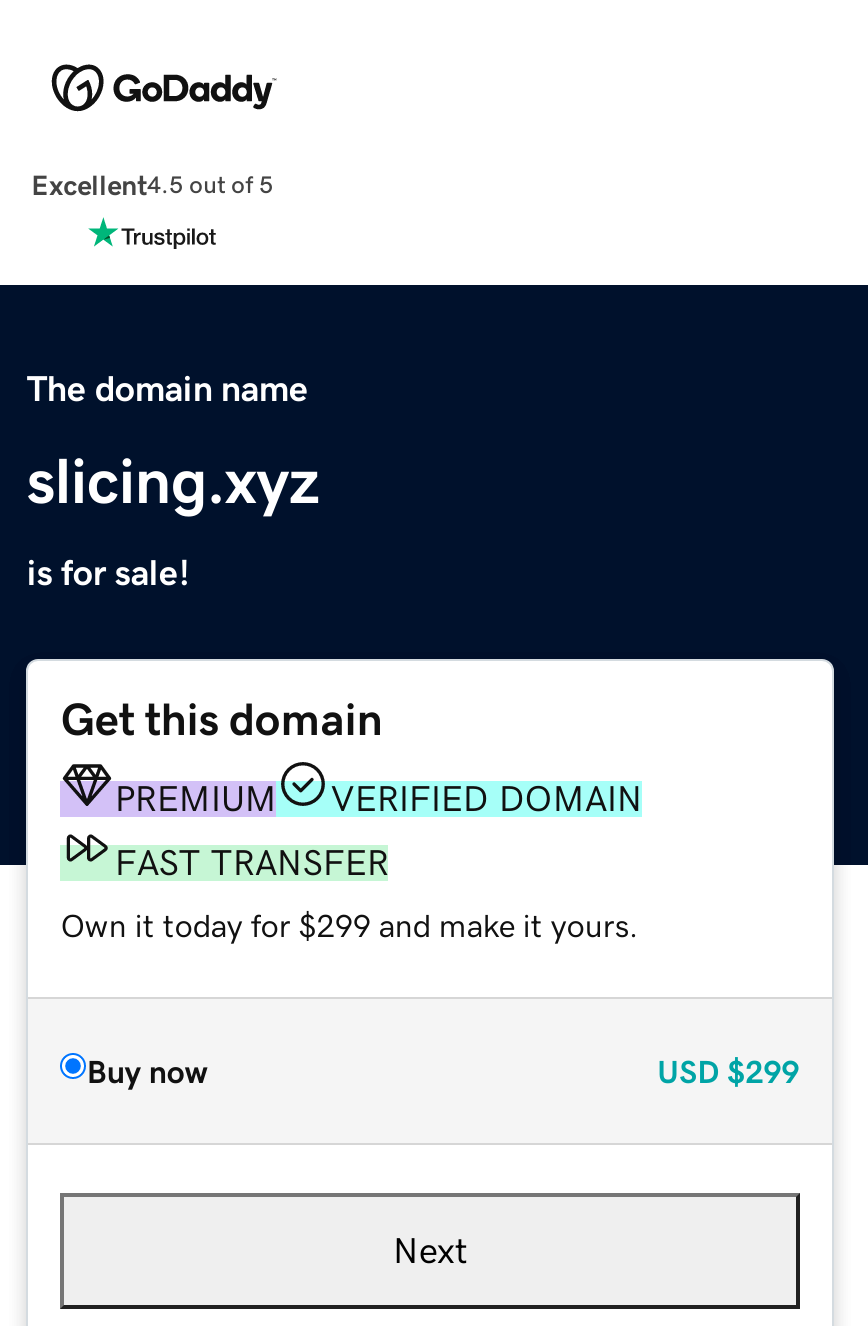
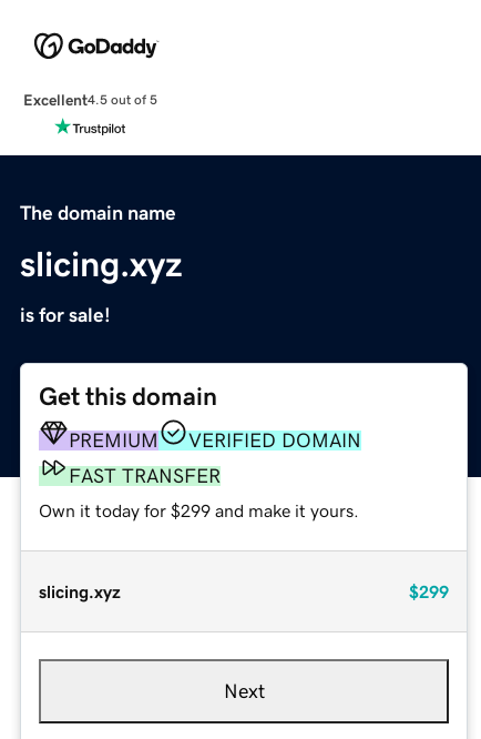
[87,1054,799,1086] Buy now | USD $299 -> [39,582,448,600] slicing.xyz | $299

